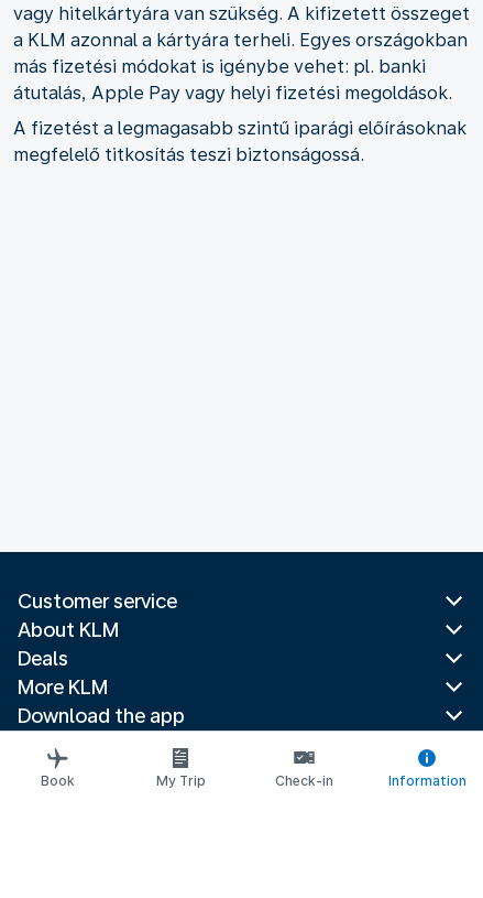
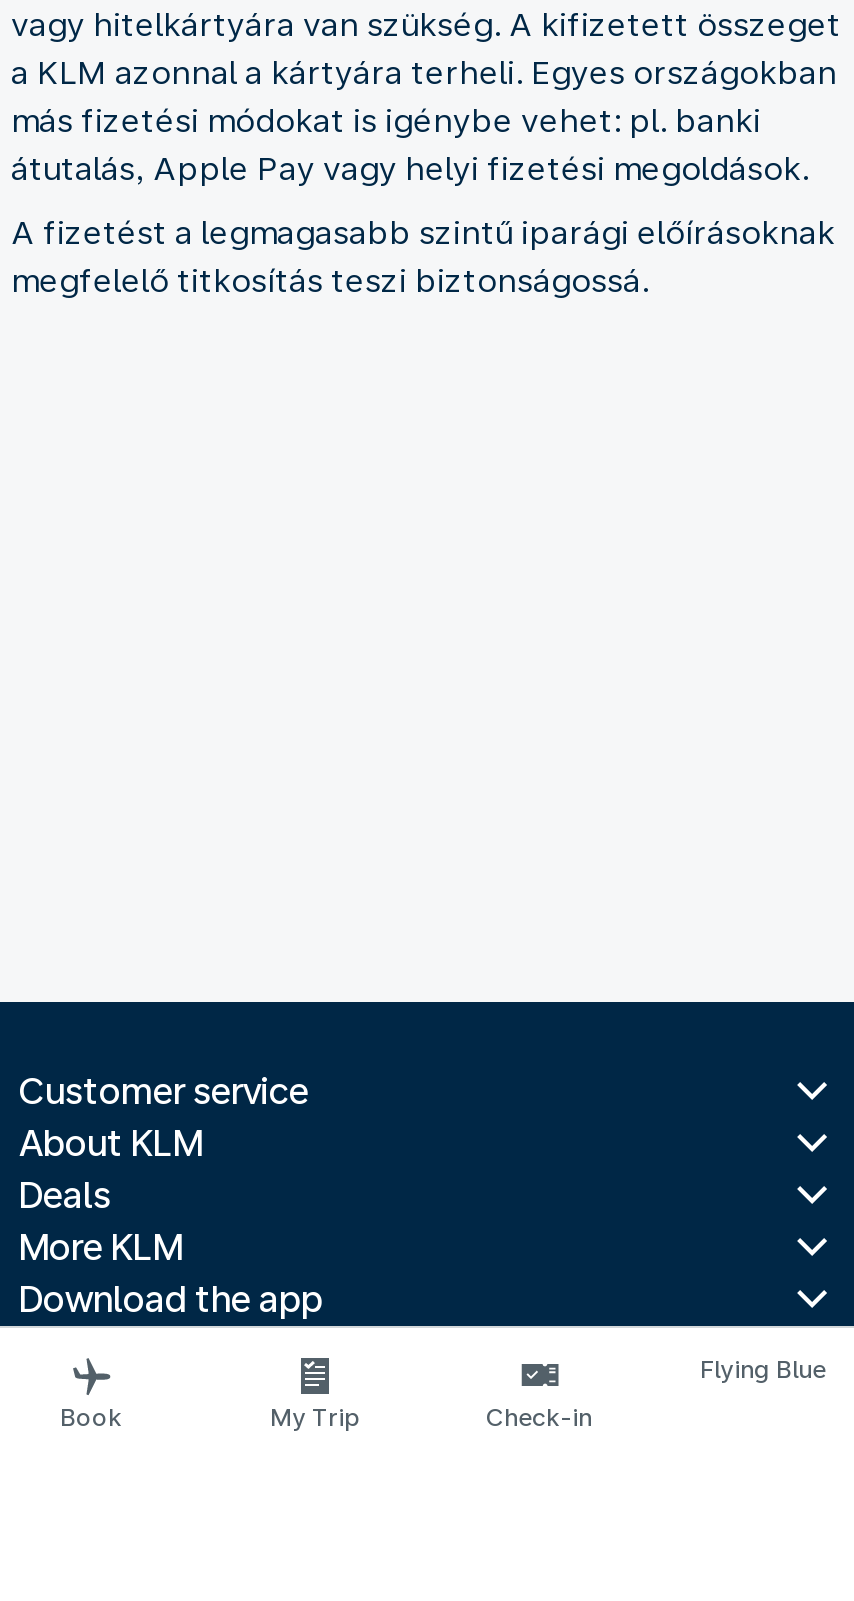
[388,773,466,789] Information -> [700,1356,826,1384] Flying Blue

